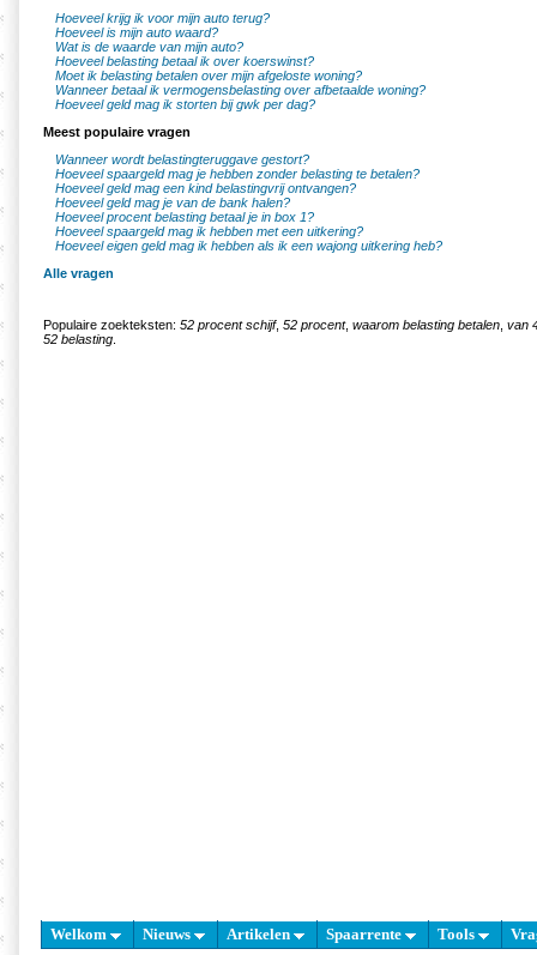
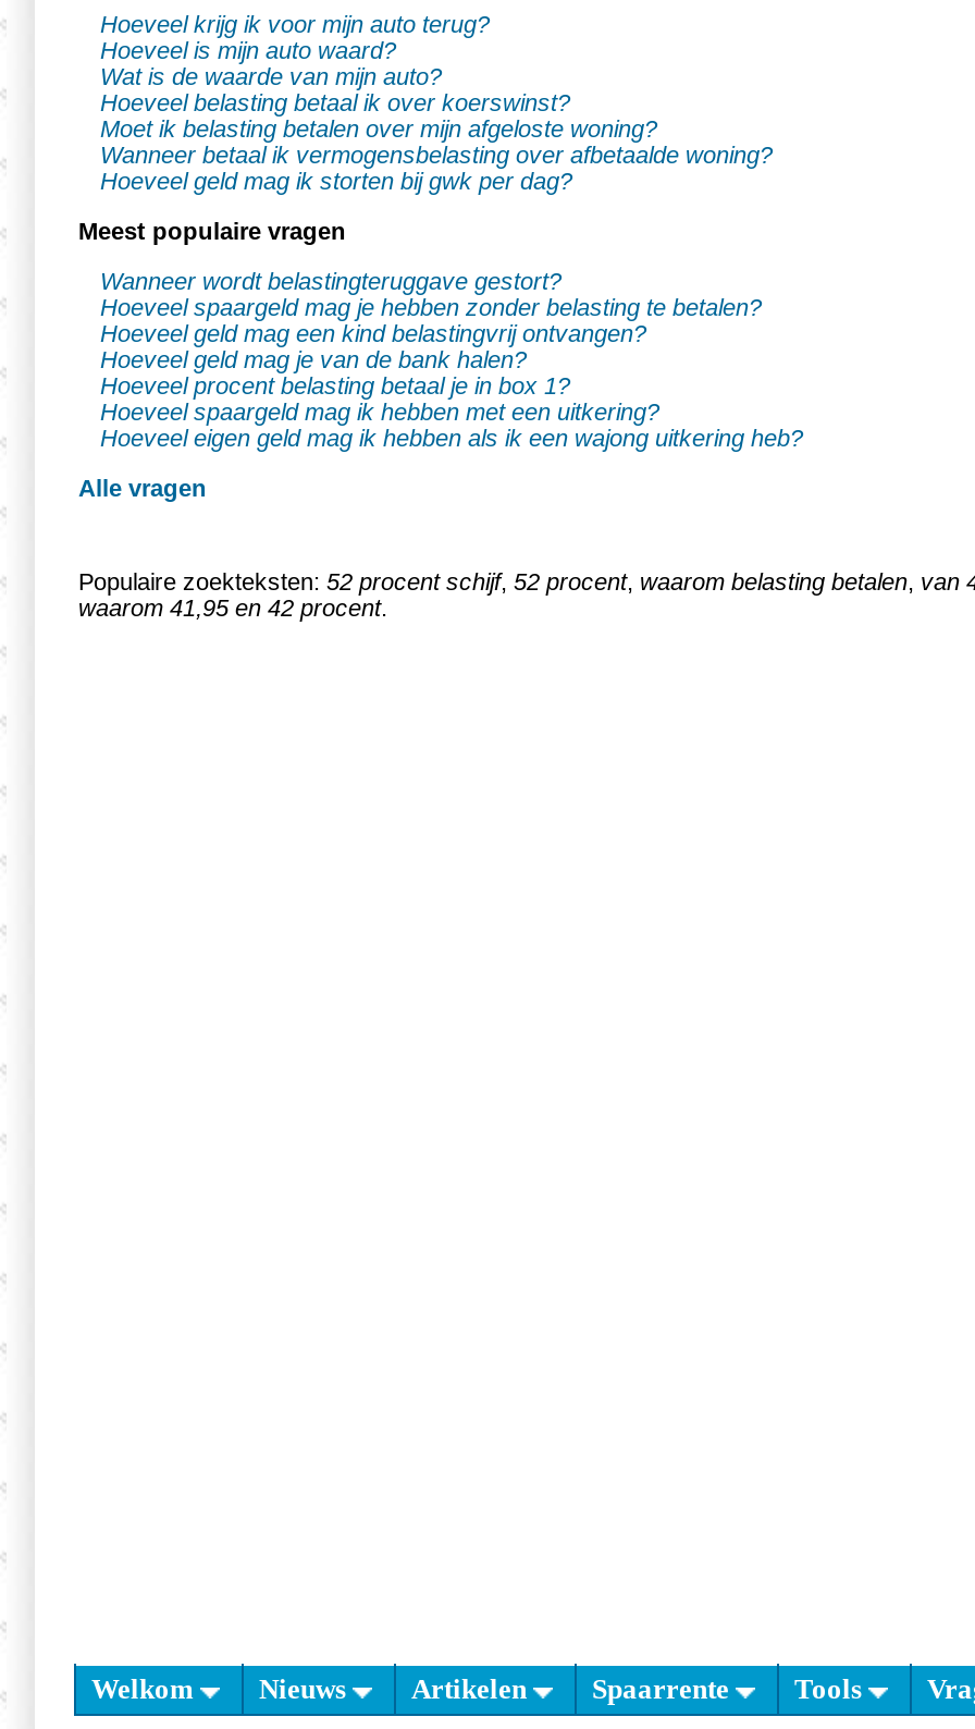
[43,332,116,346] 52 belasting. -> [78,594,387,621] waarom 41,95 en 42 procent.

